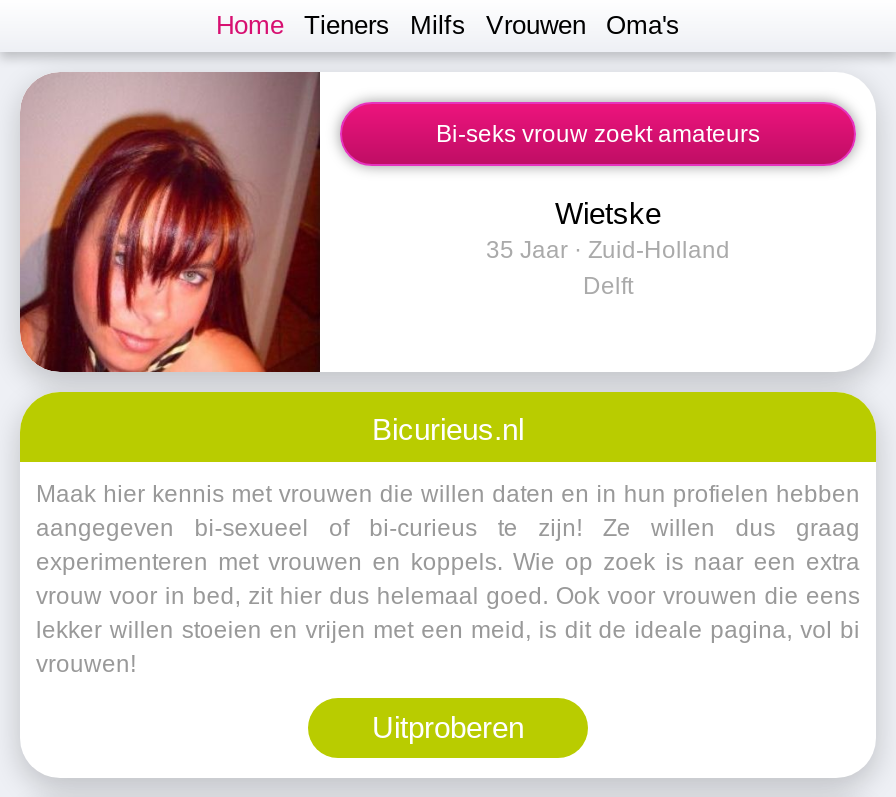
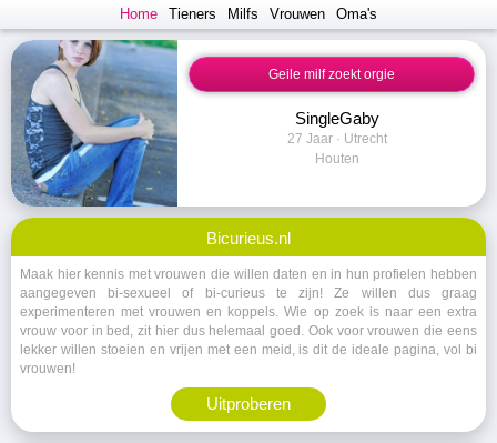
[18,70,322,374] [image] -> [10,39,179,208] [image]
[436,120,760,148] Bi-seks vrouw zoekt amateurs -> [268,67,395,82] Geile milf zoekt orgie
[486,196,730,300] Wietske | 35 Jaar · Zuid-Holland | Delft -> [287,109,387,167] SingleGaby | 27 Jaar · Utrecht | Houten

